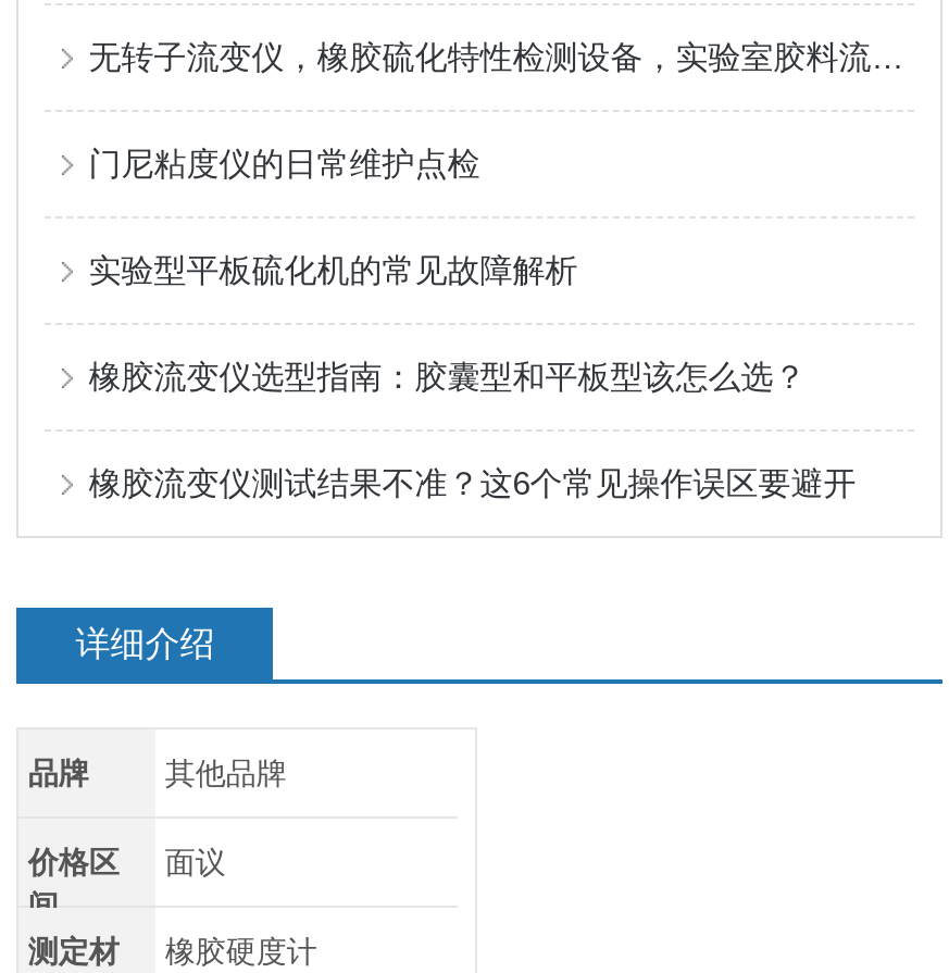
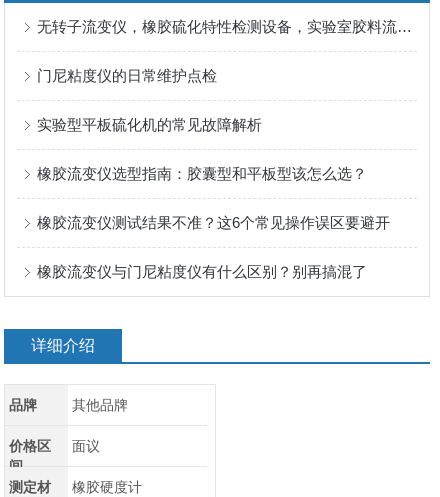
none -> [37,263,367,280] 橡胶流变仪与门尼粘度仪有什么区别？别再搞混了

